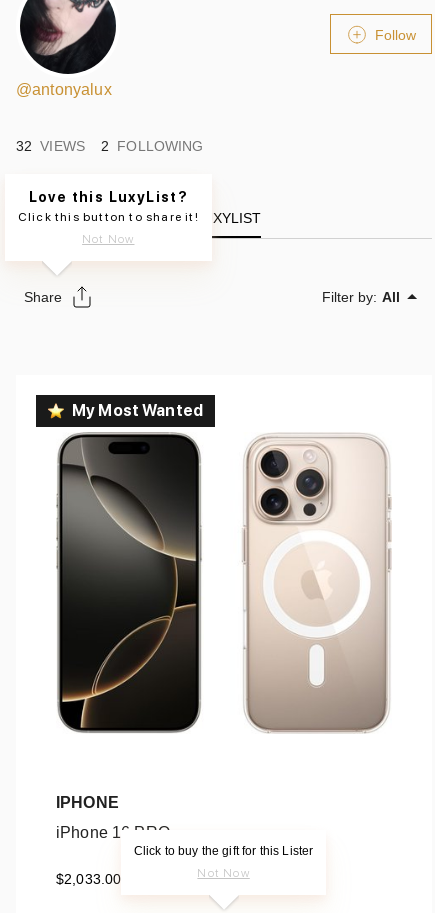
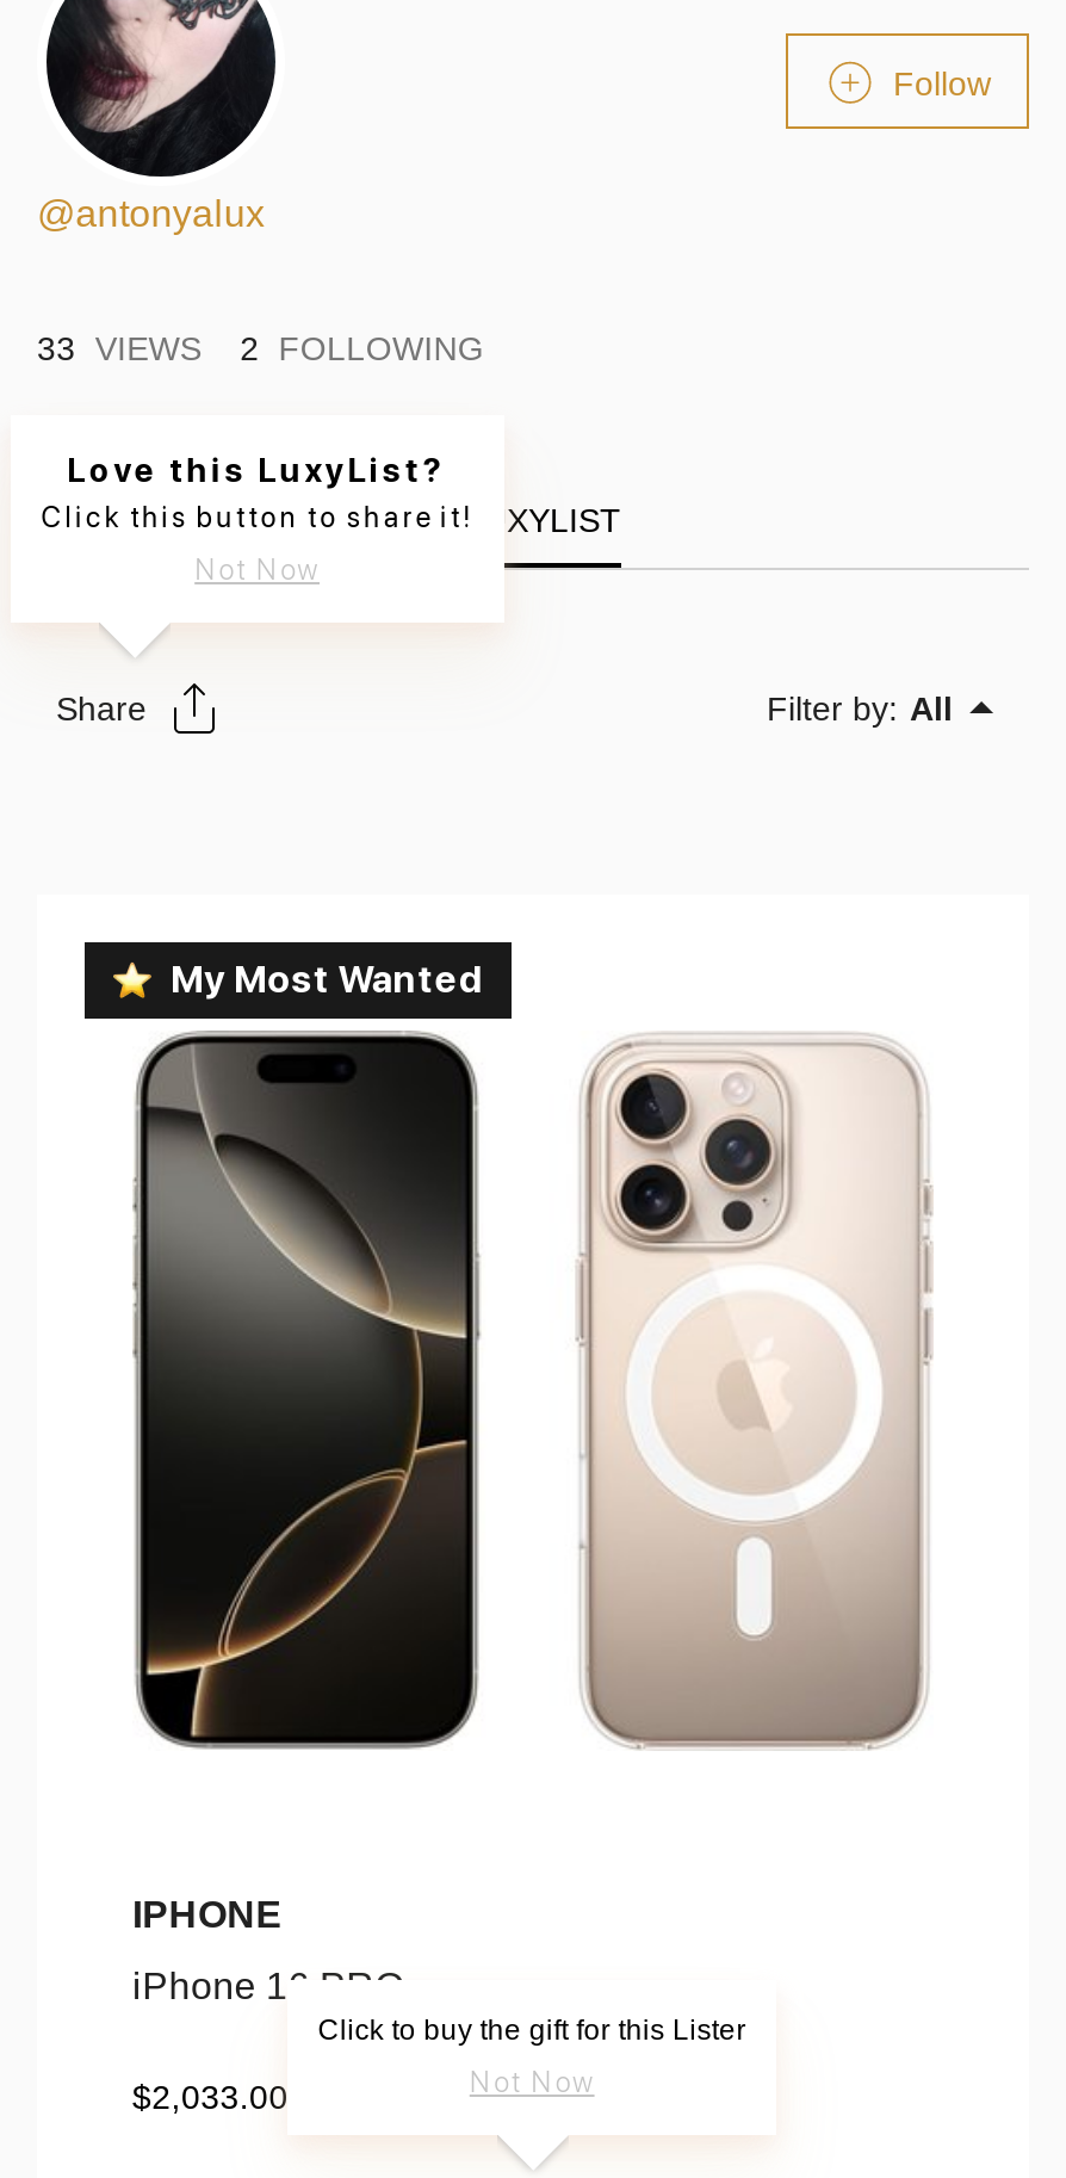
[16,138,204,154] 32 VIEWS 2 FOLLOWING -> [37,329,484,367] 33 VIEWS 2 FOLLOWING

